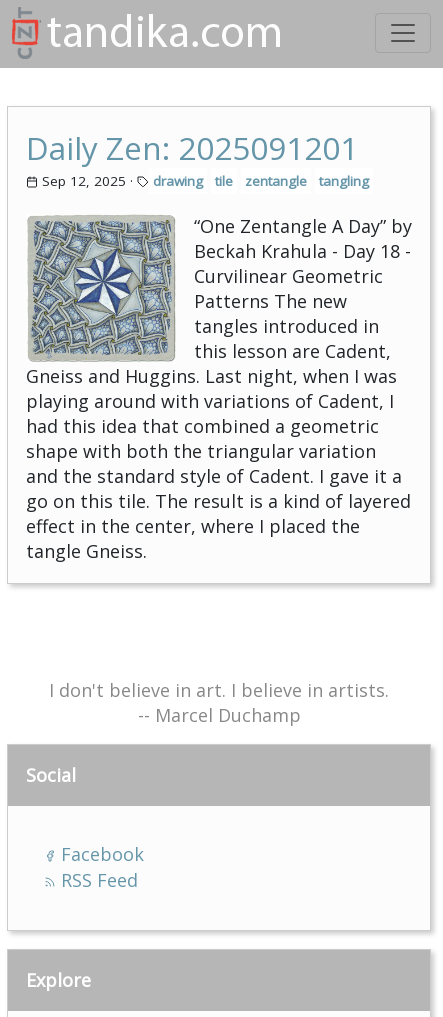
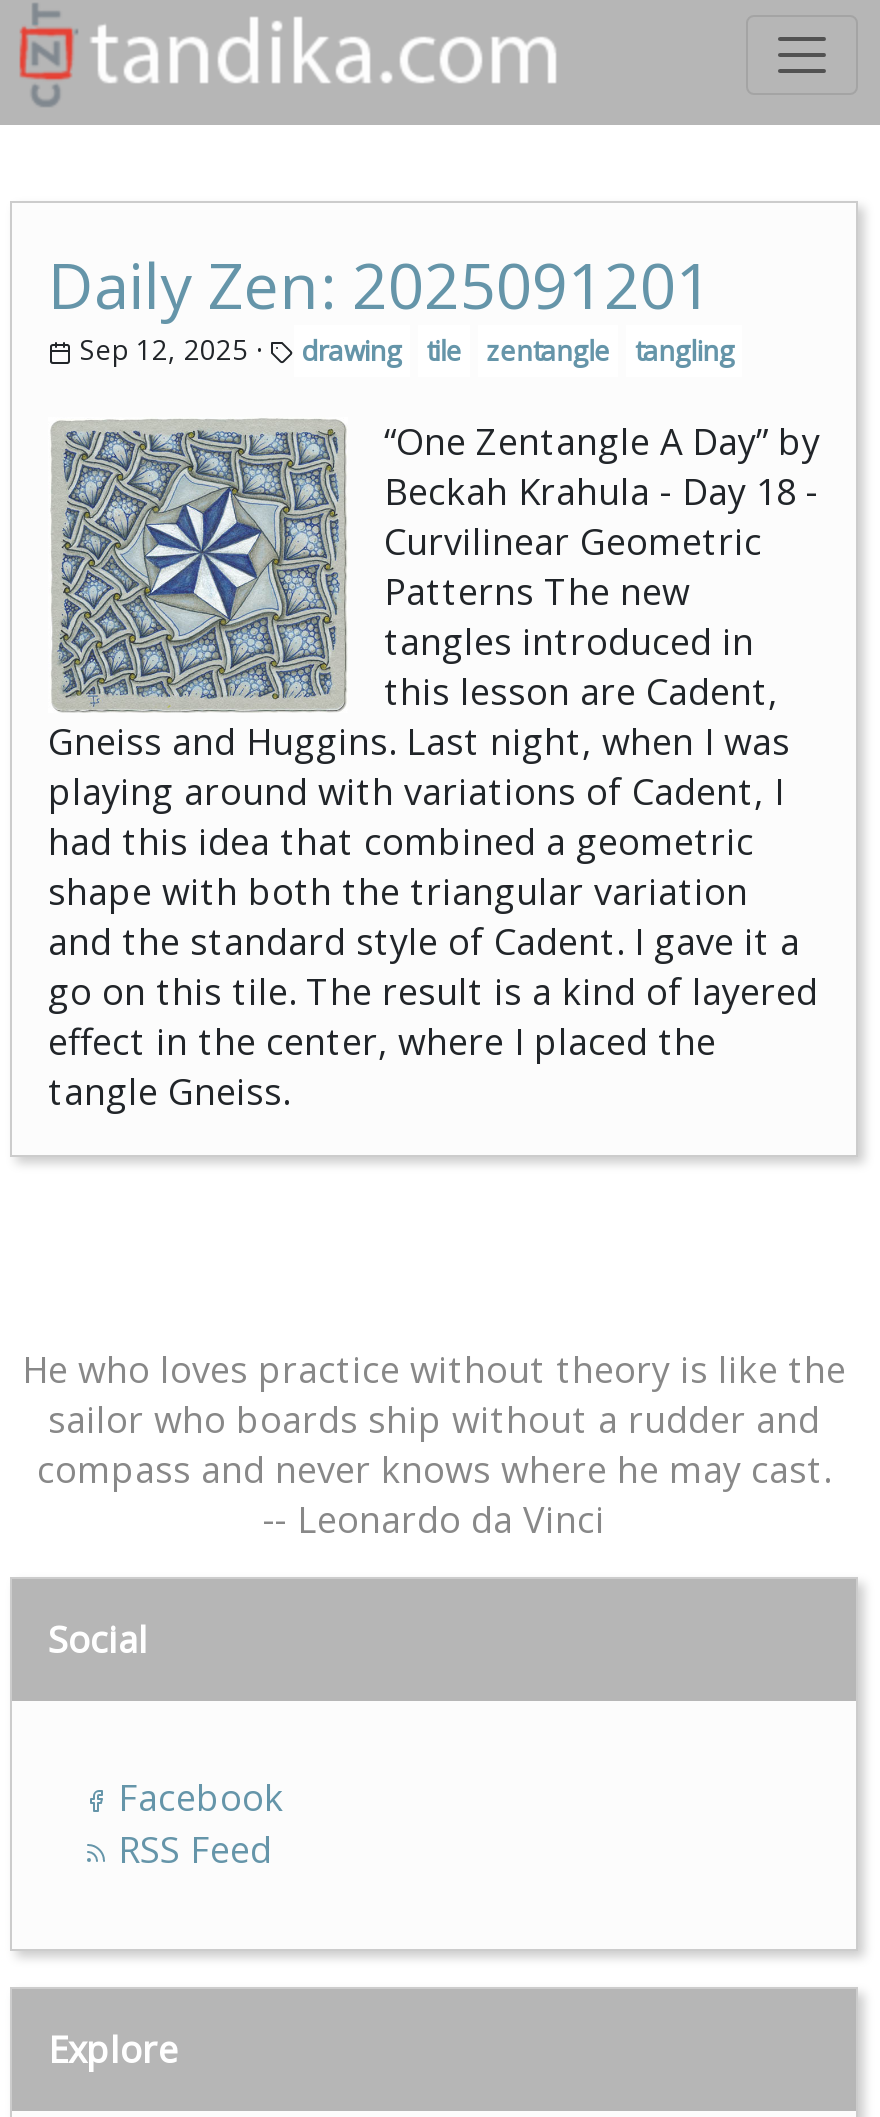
[49,678,389,727] I don't believe in art. I believe in artists. | -- Marcel Duchamp -> [22,1345,846,1543] He who loves practice without theory is like the | sailor who boards ship without a rudder and | compass and never knows where he may cast. | -- Leonardo da Vinci

